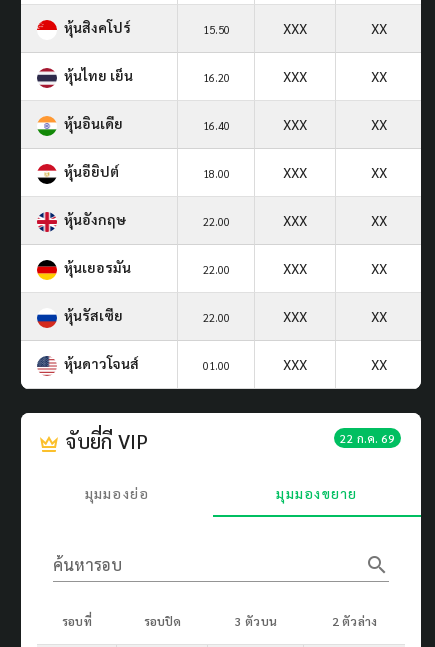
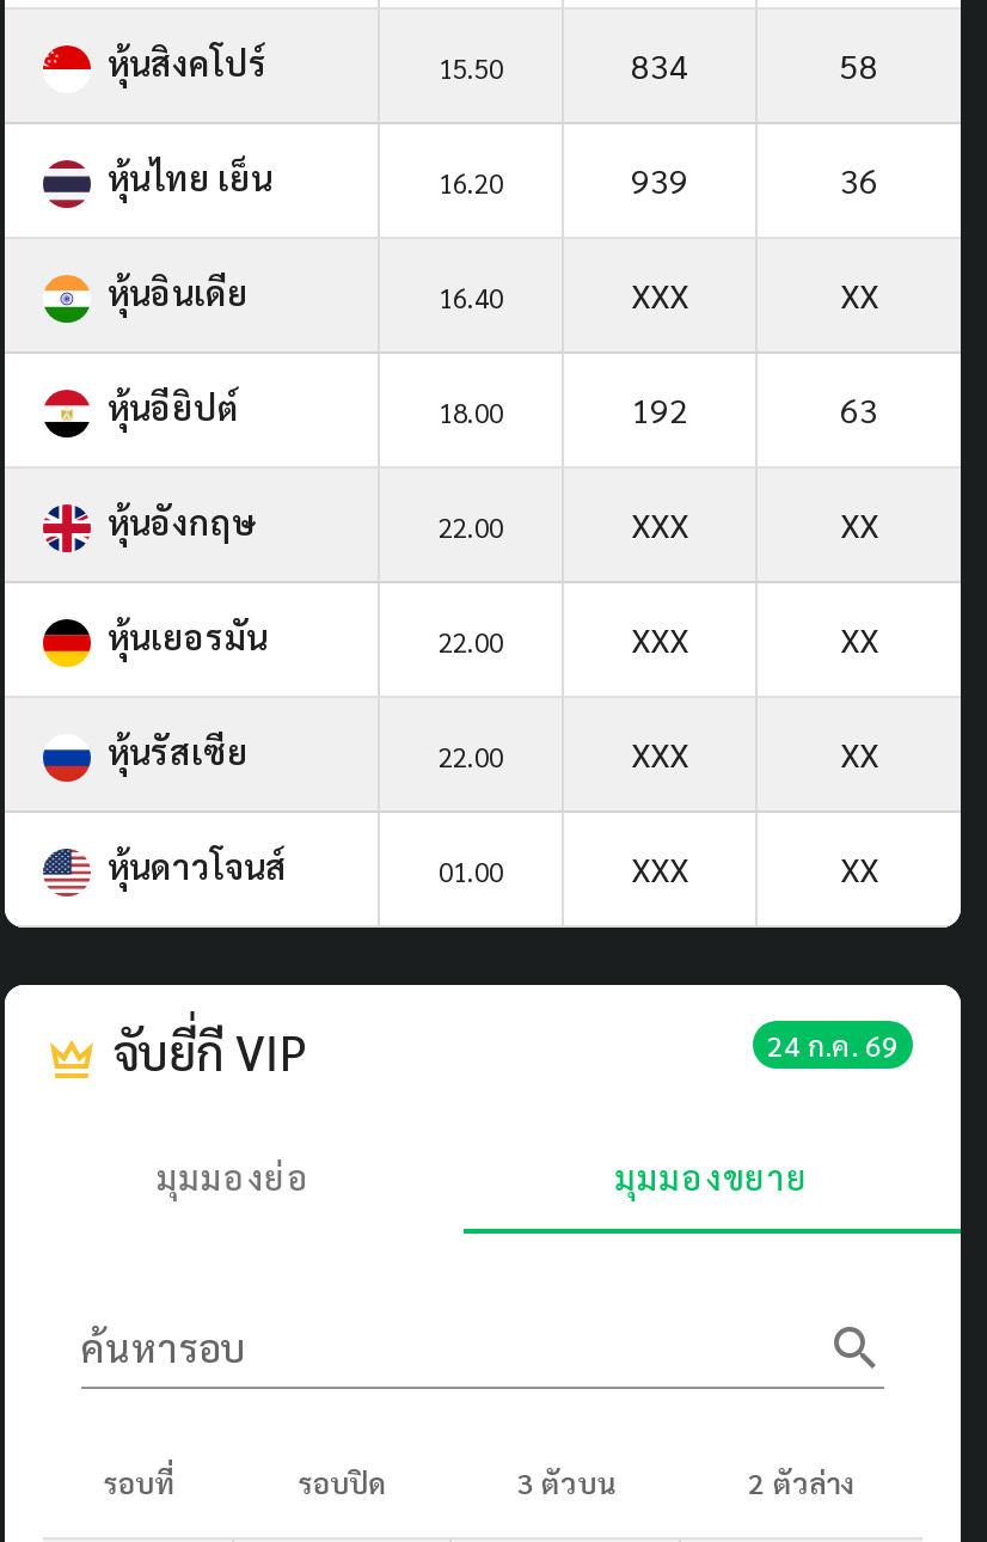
[283,19,386,37] XXX | XX -> [631,43,878,86] 834 | 58
[283,67,386,85] XXX | XX -> [631,157,878,200] 939 | 36
[283,163,386,181] XXX | XX -> [631,387,878,430] 192 | 63
[340,430,395,446] 22 ก.ค. 69 -> [767,1025,899,1063] 24 ก.ค. 69

